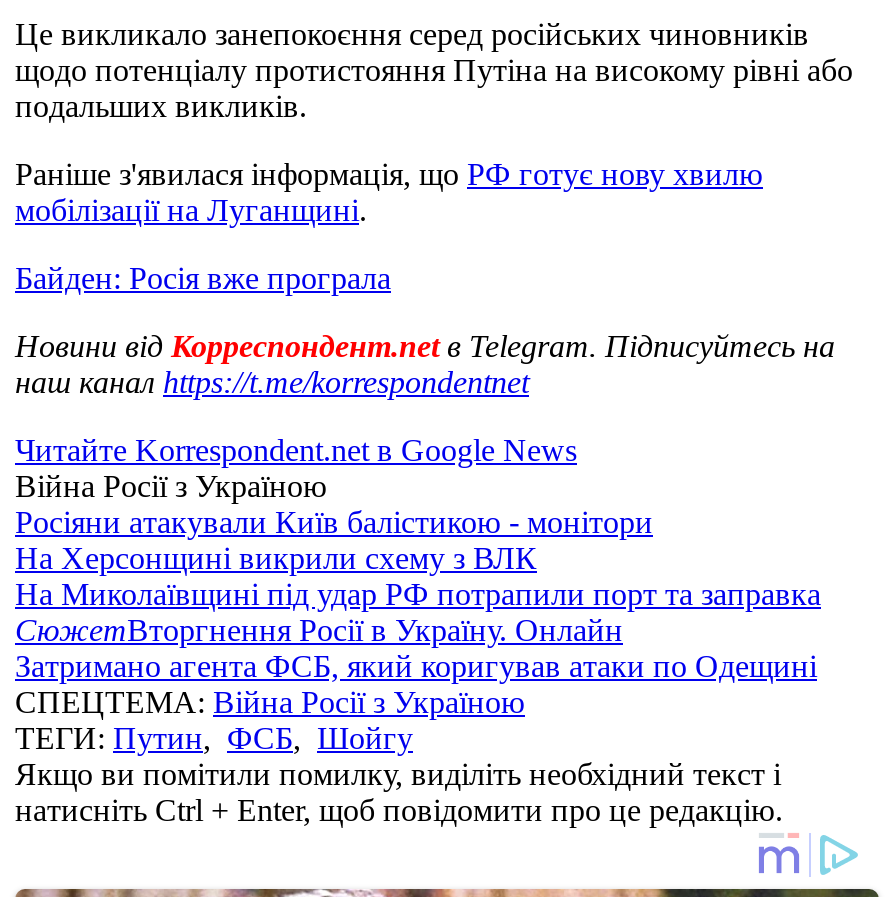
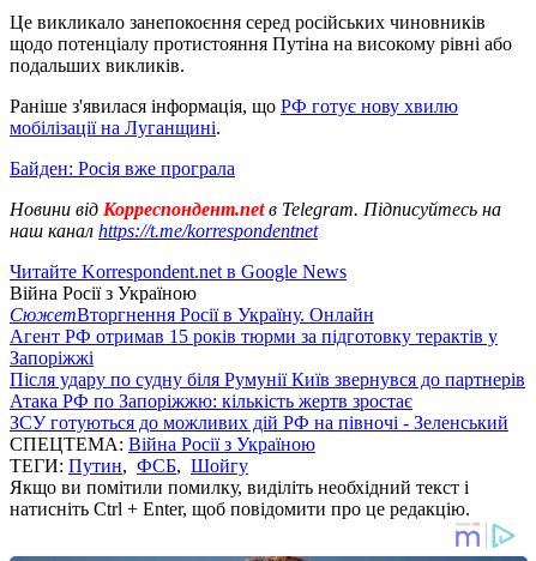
[15,504,821,610] Росіяни атакували Київ балістикою - монітори | На Херсонщині викрили схему з ВЛК | На Миколаївщині під удар РФ потрапили порт та заправка -> none
moved [15,612,623,646] -> [10,304,374,324]: СюжетВторгнення Росії в Україну. Онлайн
[15,648,817,682] Затримано агента ФСБ, який коригував атаки по Одещині -> [10,326,525,432] Агент РФ отримав 15 років тюрми за підготовку терактів у | Запоріжжі | Після удару по судну біля Румунії Київ звернувся до партнерів | Атака РФ по Запоріжжю: кількість жертв зростає | ЗСУ готуються до можливих дій РФ на півночі - Зеленський

